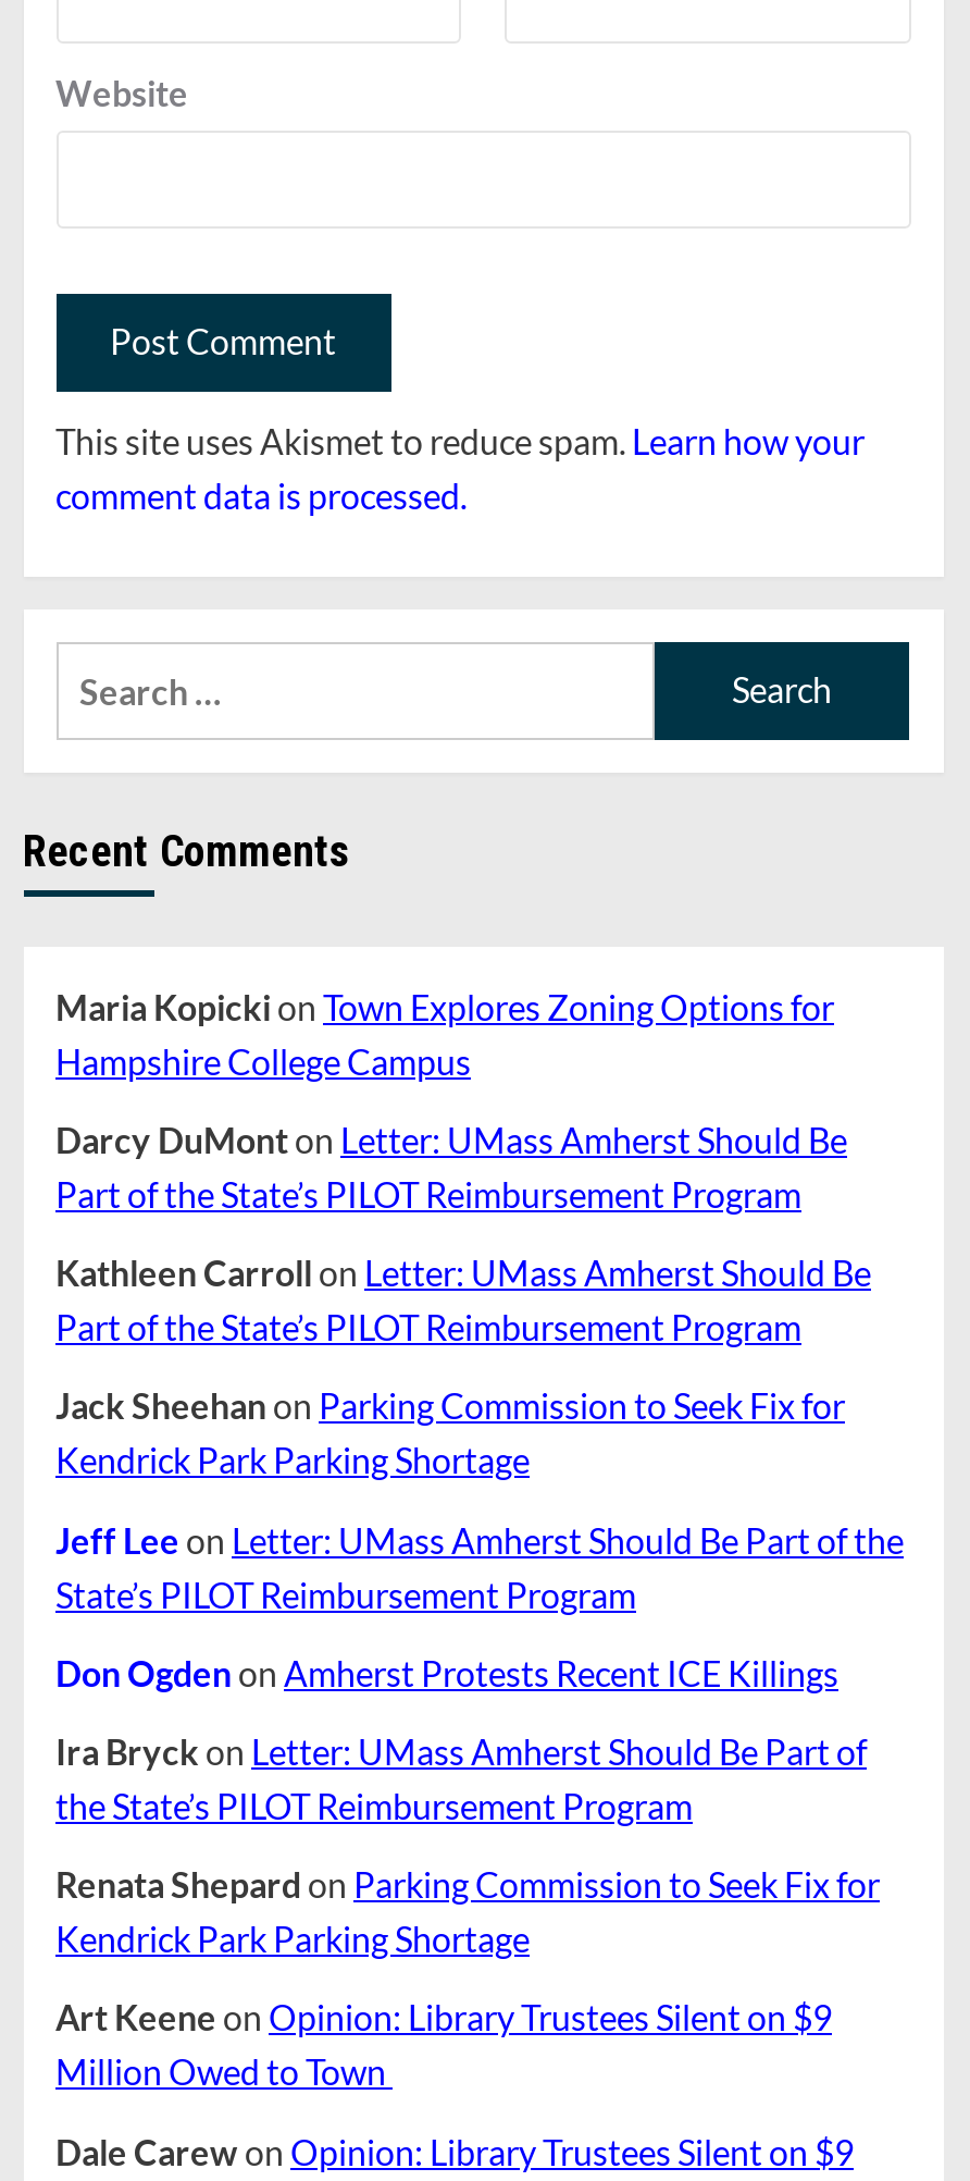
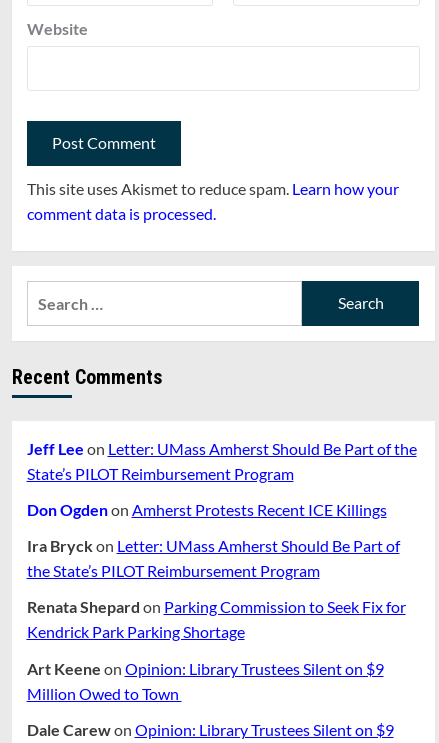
[55,986,871,1481] Maria Kopicki on Town Explores Zoning Options for | Hampshire College Campus | Darcy DuMont on Letter: UMass Amherst Should Be | Part of the State’s PILOT Reimbursement Program | Kathleen Carroll on Letter: UMass Amherst Should Be | Part of the State’s PILOT Reimbursement Program | Jack Sheehan on Parking Commission to Seek Fix for | Kendrick Park Parking Shortage -> none

